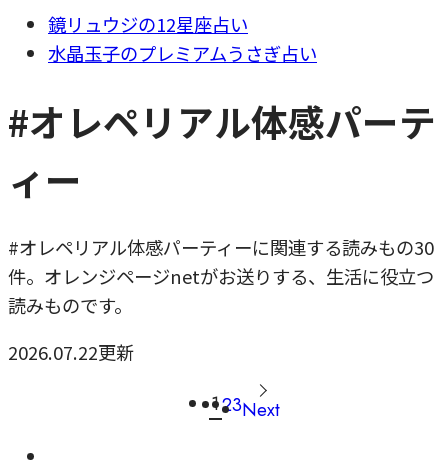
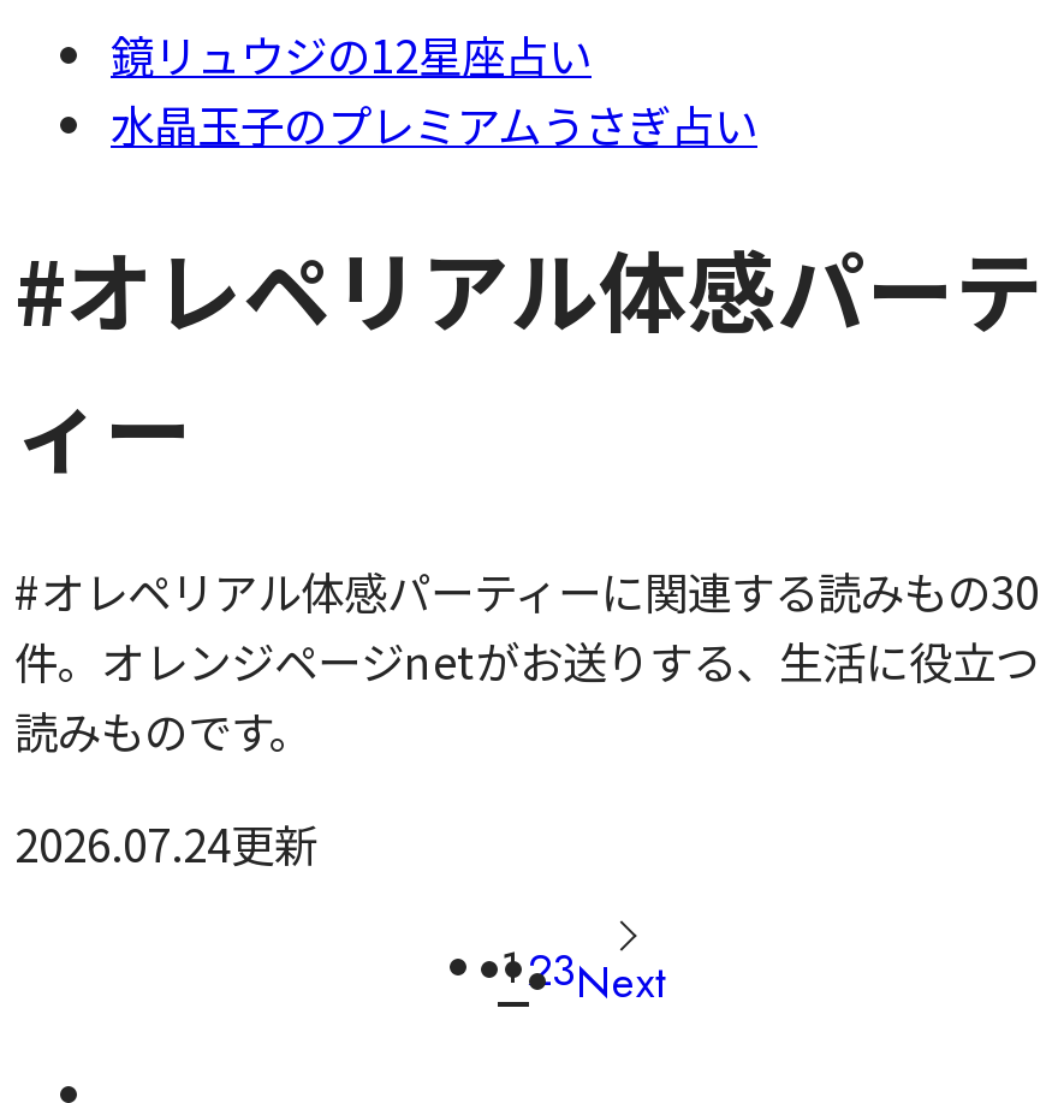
[8,339,134,365] 2026.07.22更新 -> [14,813,317,875] 2026.07.24更新

